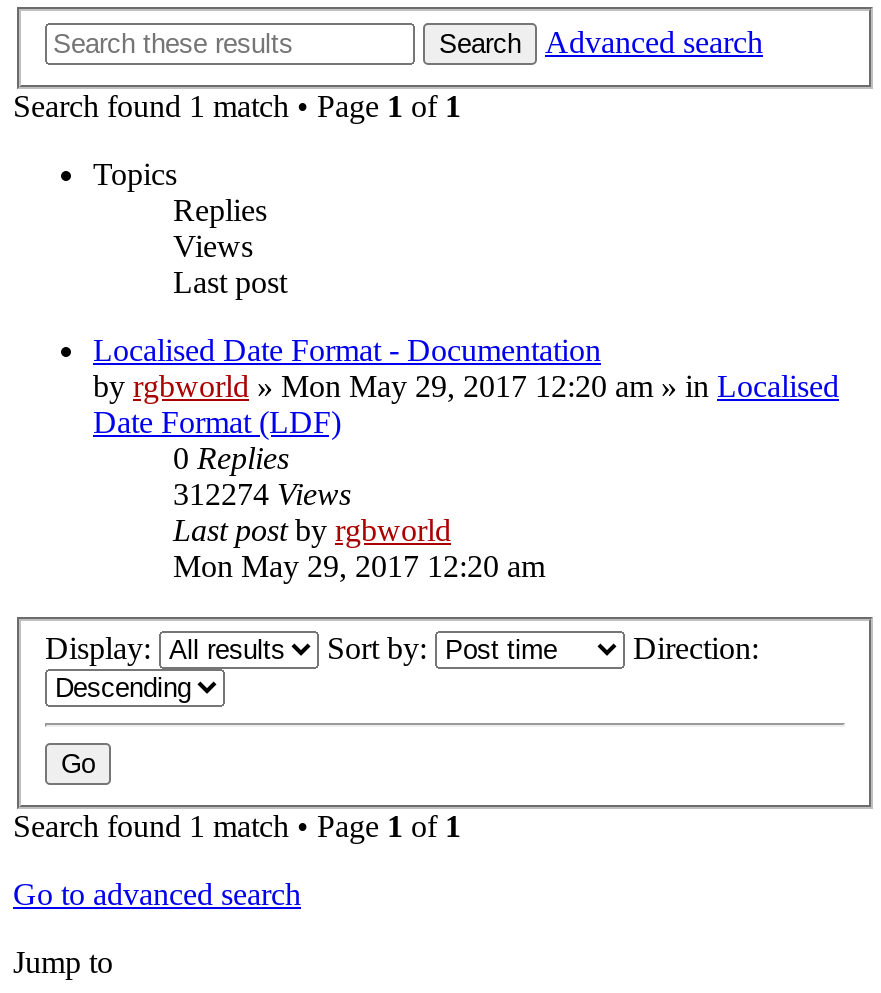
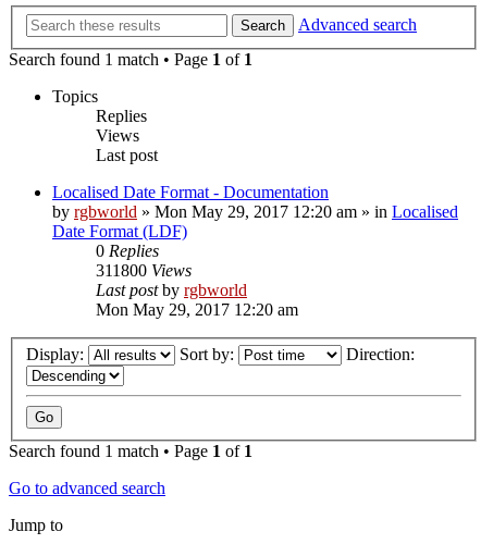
[173,477,351,511] 312274 Views -> [96,261,192,280] 311800 Views

